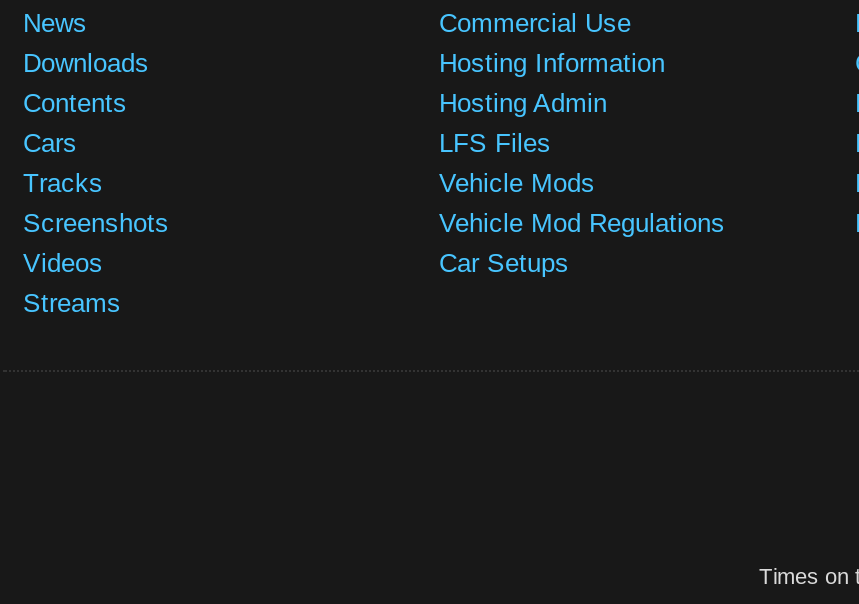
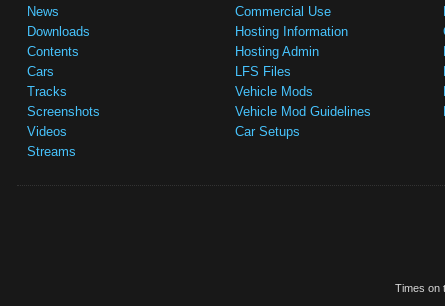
[439,208,725,238] Vehicle Mod Regulations -> [235,104,371,119] Vehicle Mod Guidelines

